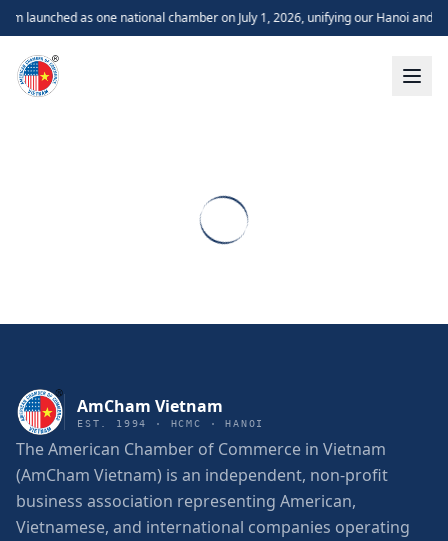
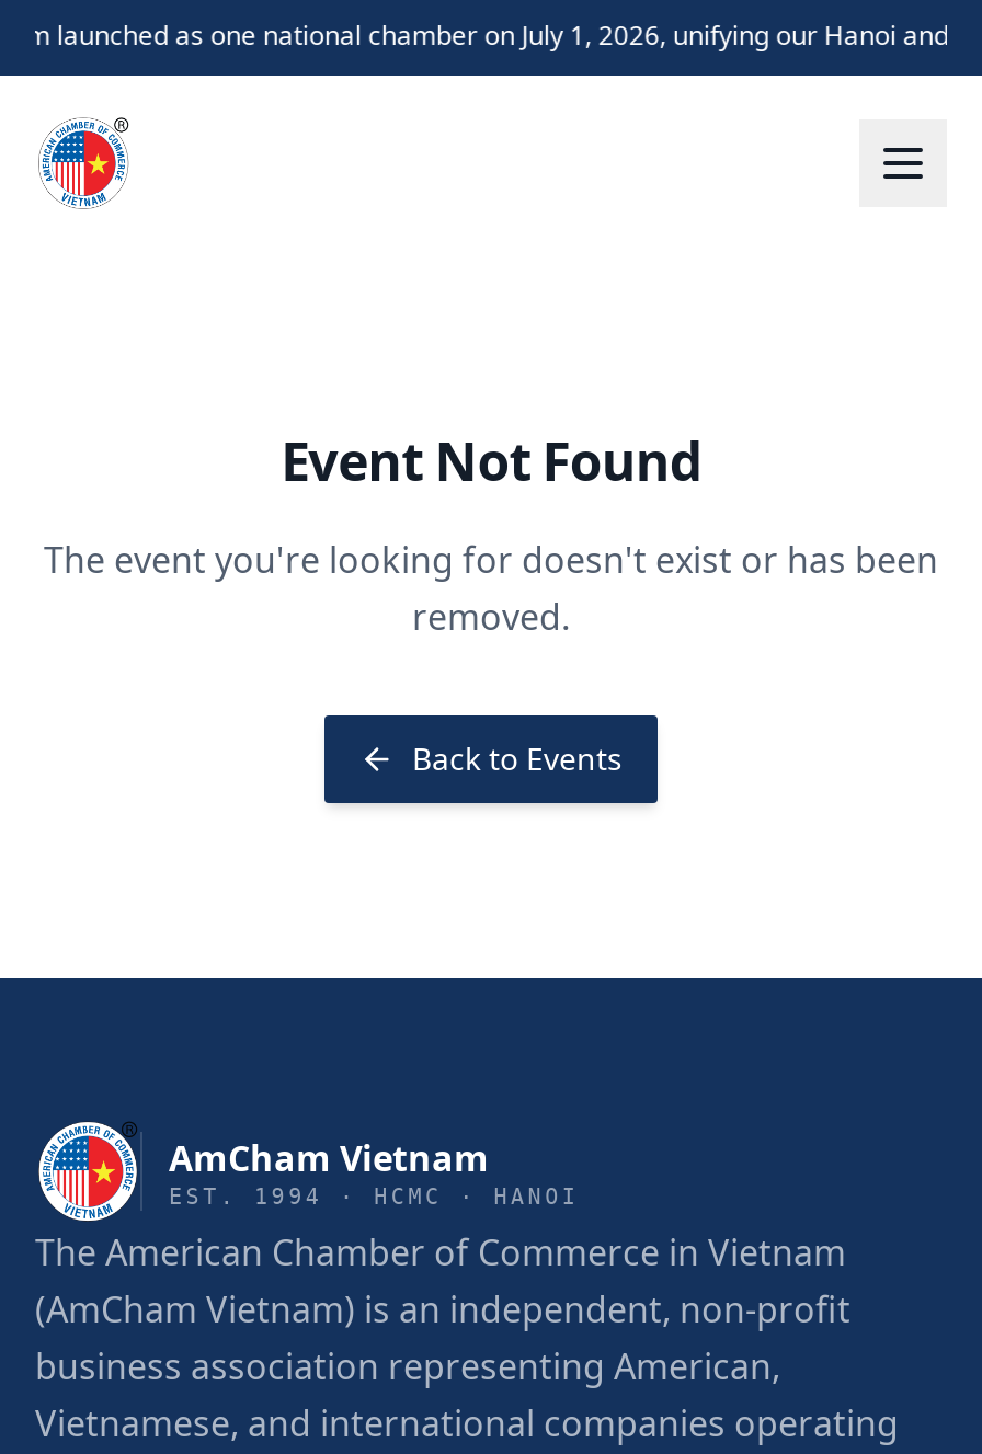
none -> [44,424,938,779] Event Not Found | The event you're looking for doesn't exist or has been | removed. | Back to Events

